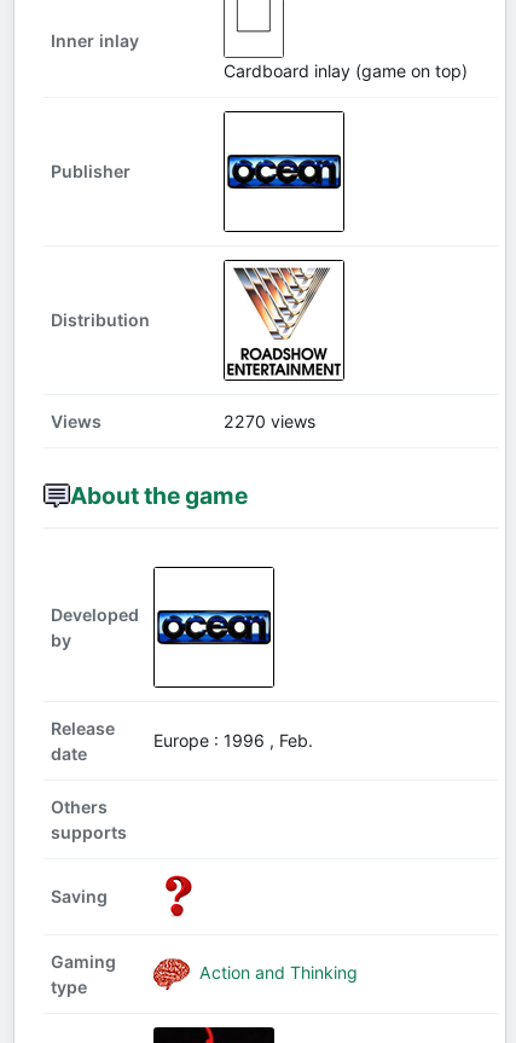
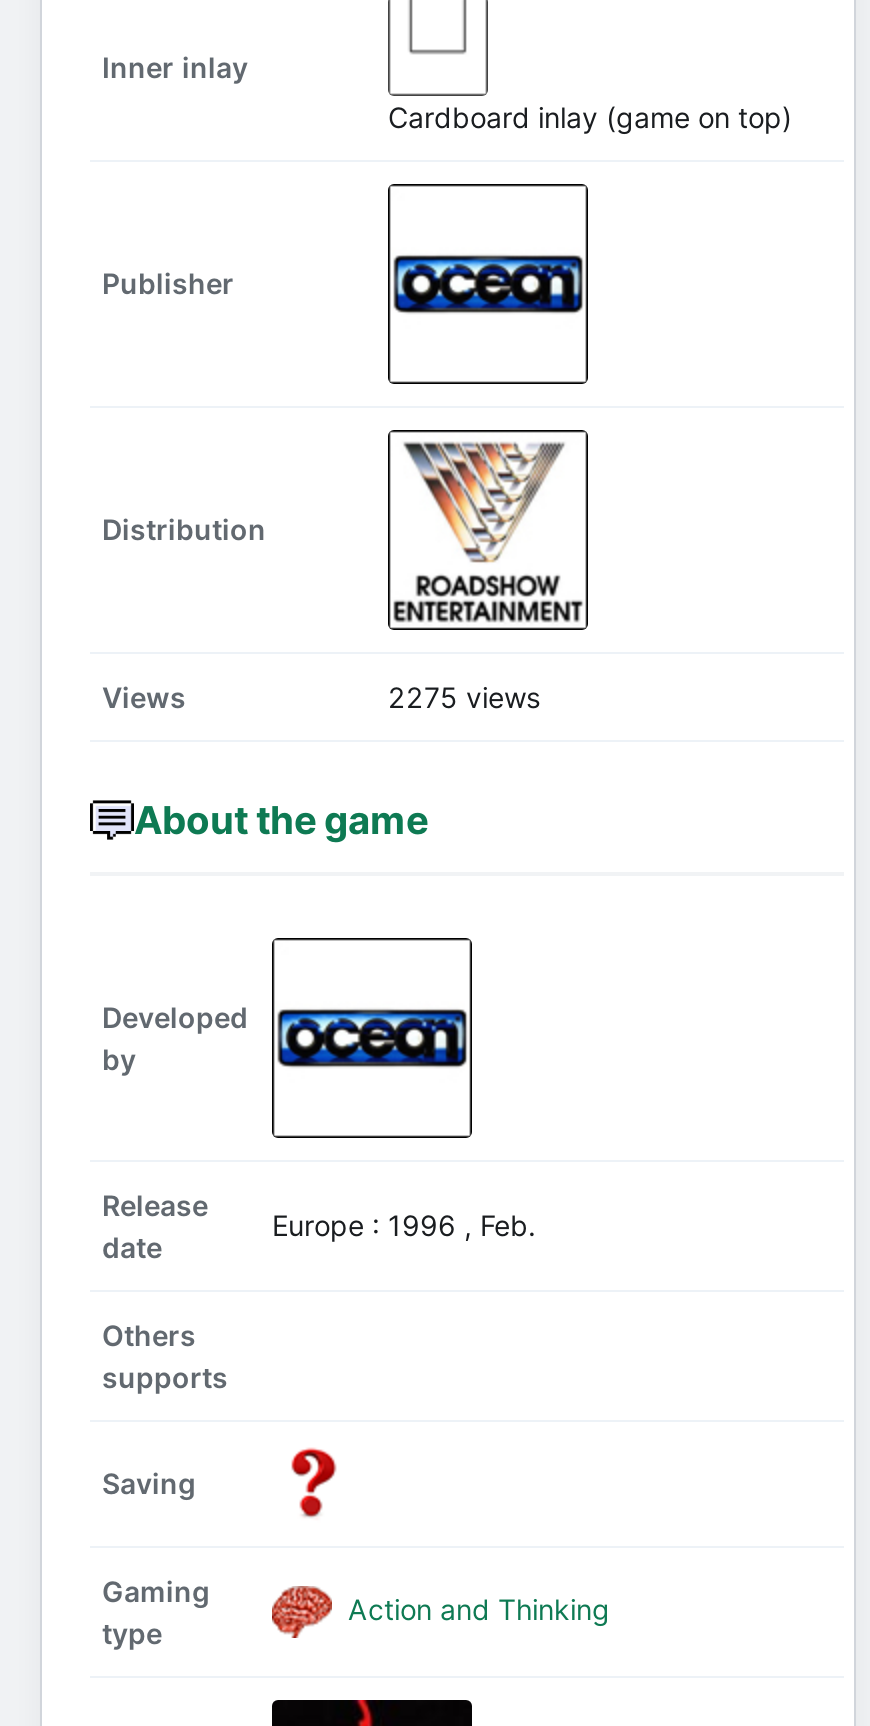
[224,411,315,431] 2270 views -> [388,680,540,714] 2275 views

